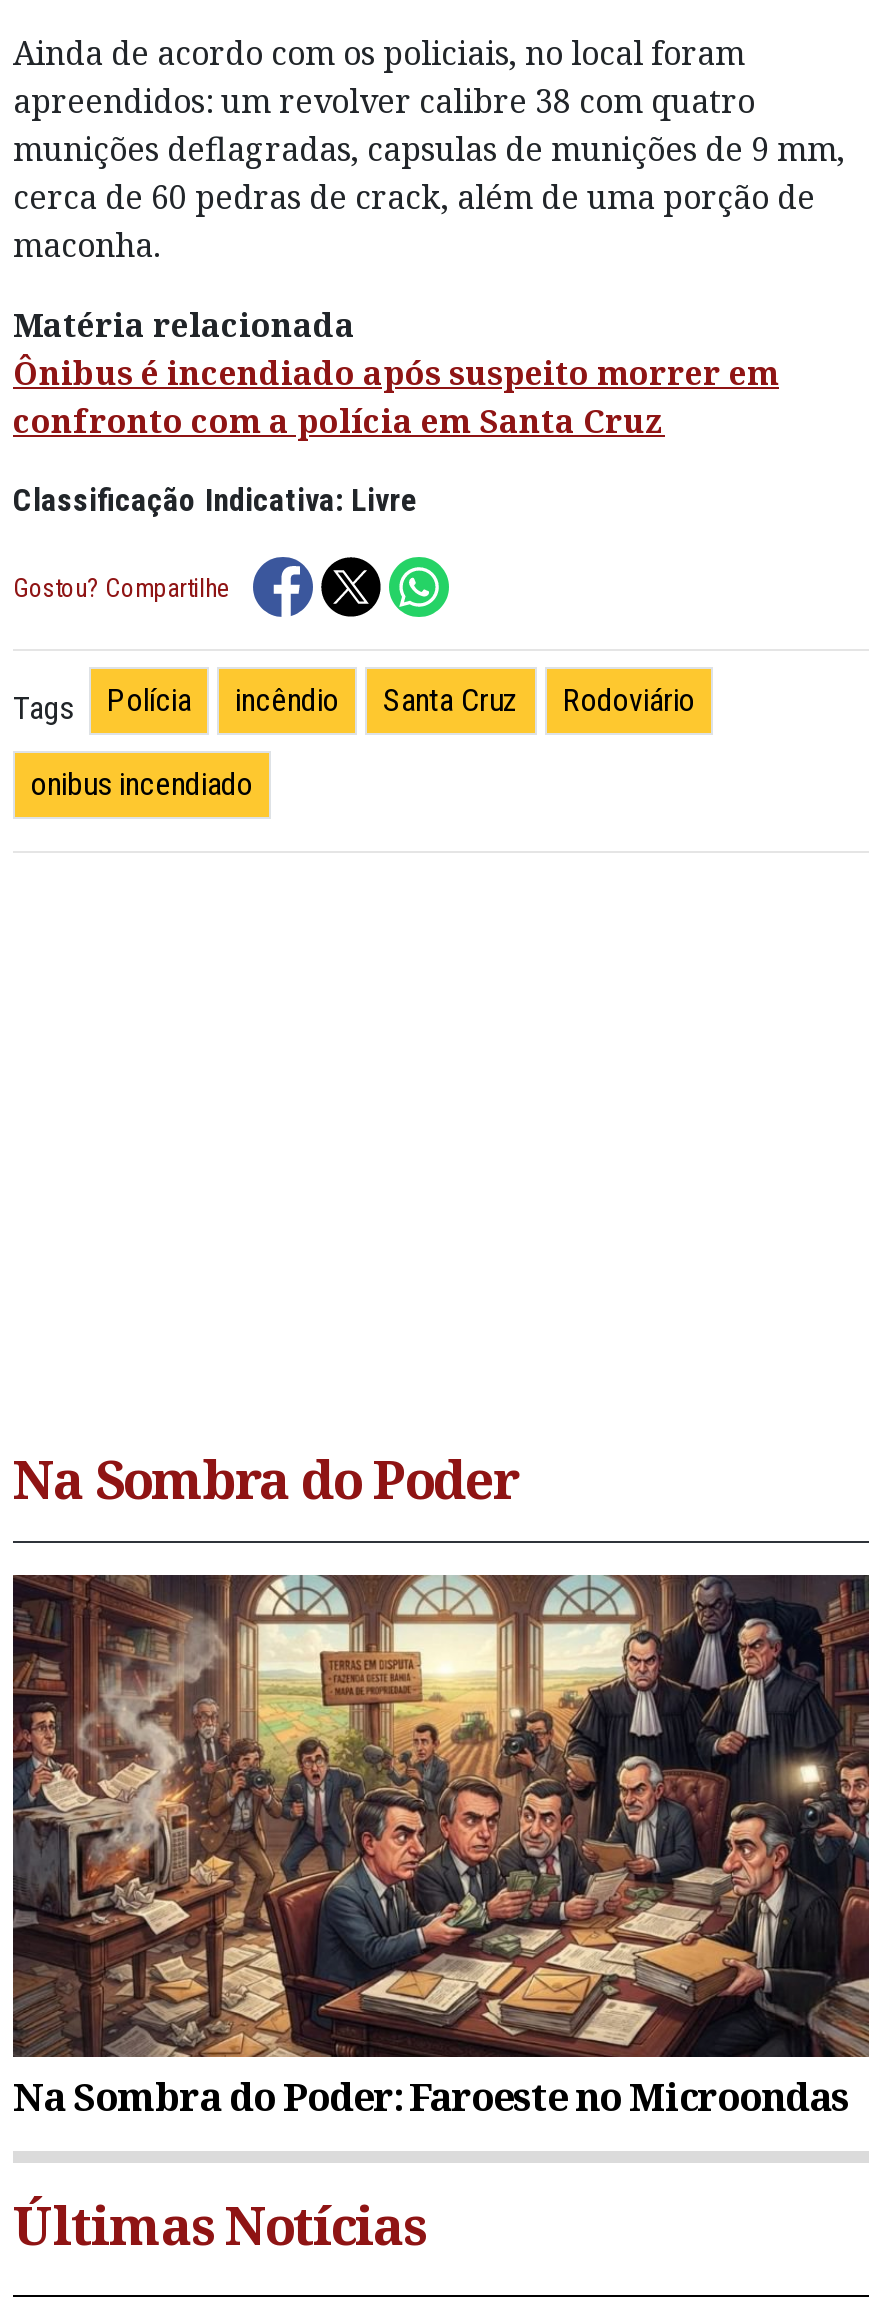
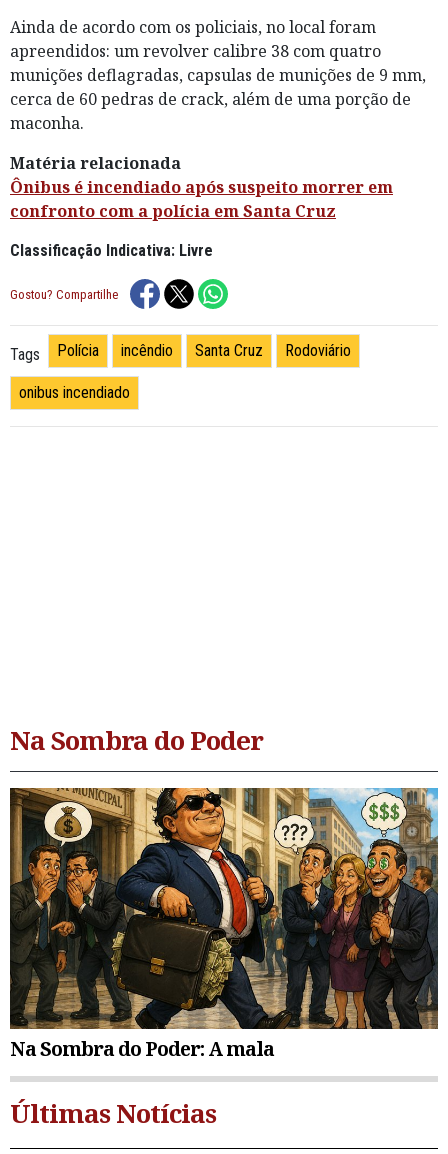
[13,1573,871,2123] [image] | Na Sombra do Poder: Faroeste no Microondas -> [10,787,439,1062] [image] | Na Sombra do Poder: A mala

